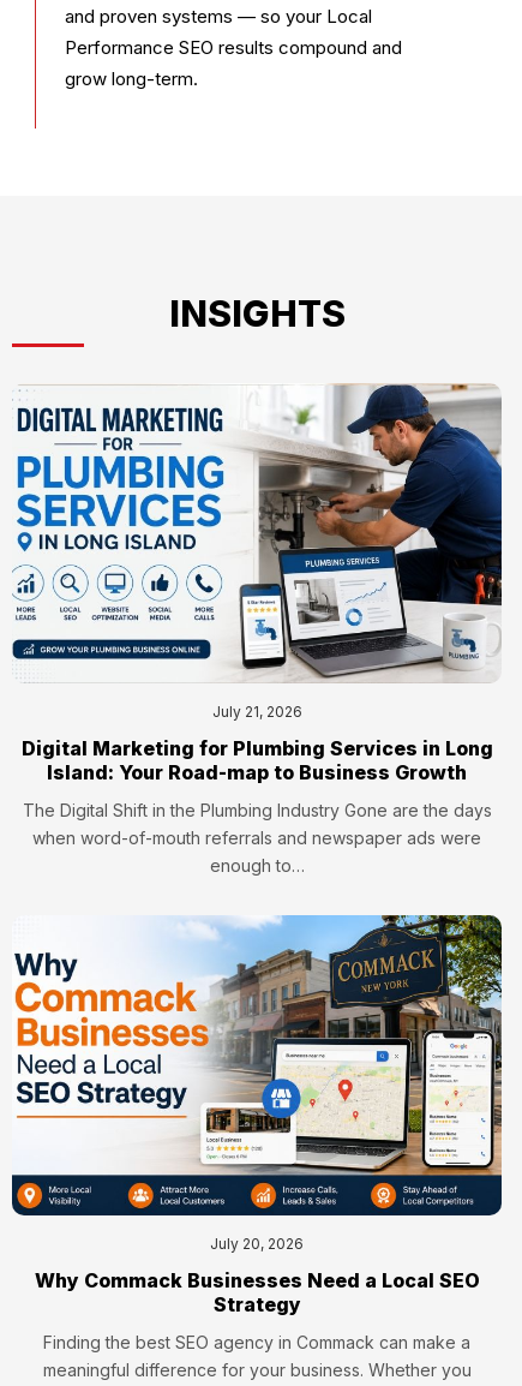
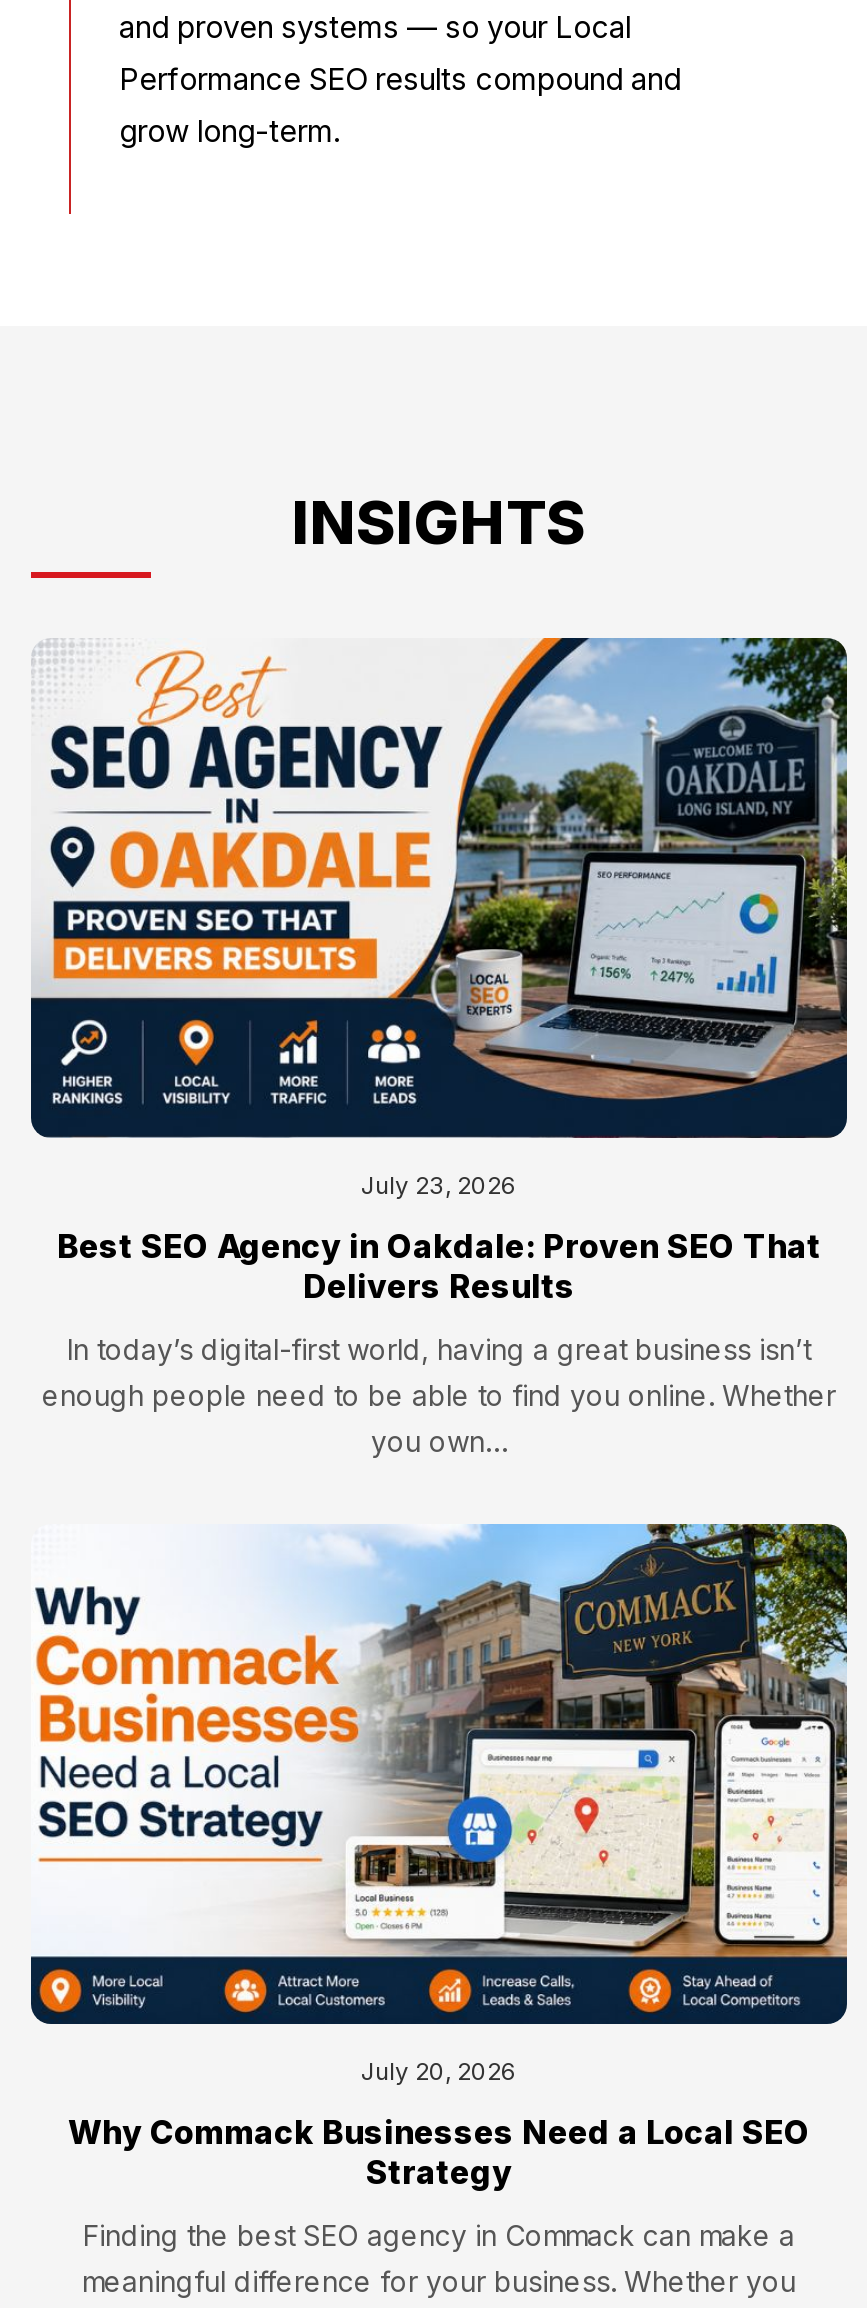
[12,383,503,721] [image] | July 21, 2026 -> [29,636,849,1201] [image] | July 23, 2026
[21,737,493,785] Digital Marketing for Plumbing Services in Long | Island: Your Road-map to Business Growth -> [57,1227,821,1307] Best SEO Agency in Oakdale: Proven SEO That | Delivers Results
[22,800,491,876] The Digital Shift in the Plumbing Industry Gone are the days | when word-of-mouth referrals and newspaper ads were | enough to… -> [42,1333,836,1459] In today’s digital-first world, having a great business isn’t | enough people need to be able to find you online. Whether | you own…

